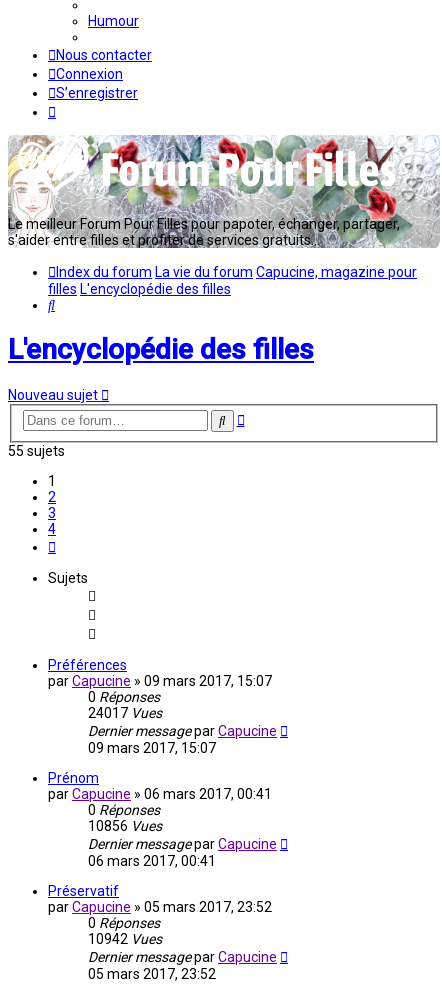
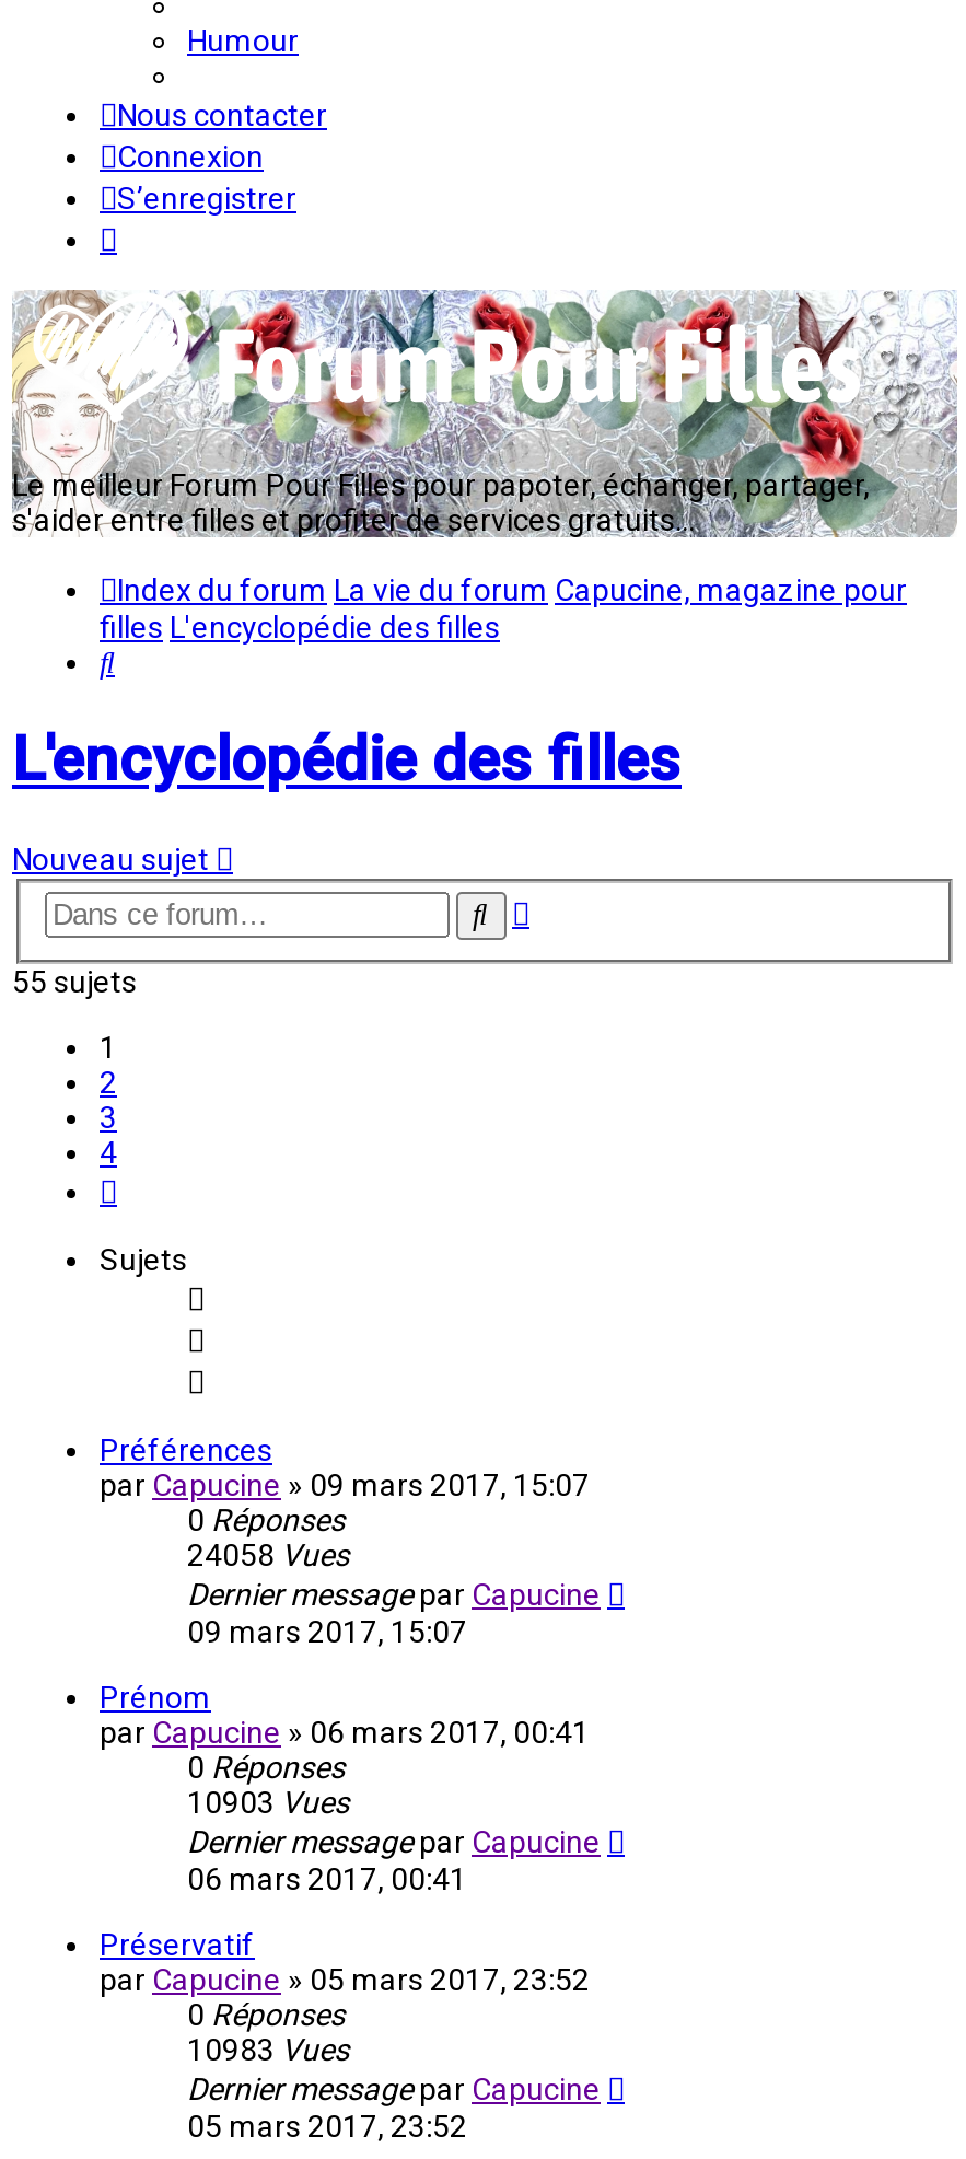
[88,705,162,721] 24017 Vues -> [187,1538,349,1573] 24058 Vues
[88,818,162,834] 10856 Vues -> [187,1785,349,1820] 10903 Vues
[88,931,162,947] 10942 Vues -> [187,2032,349,2067] 10983 Vues

